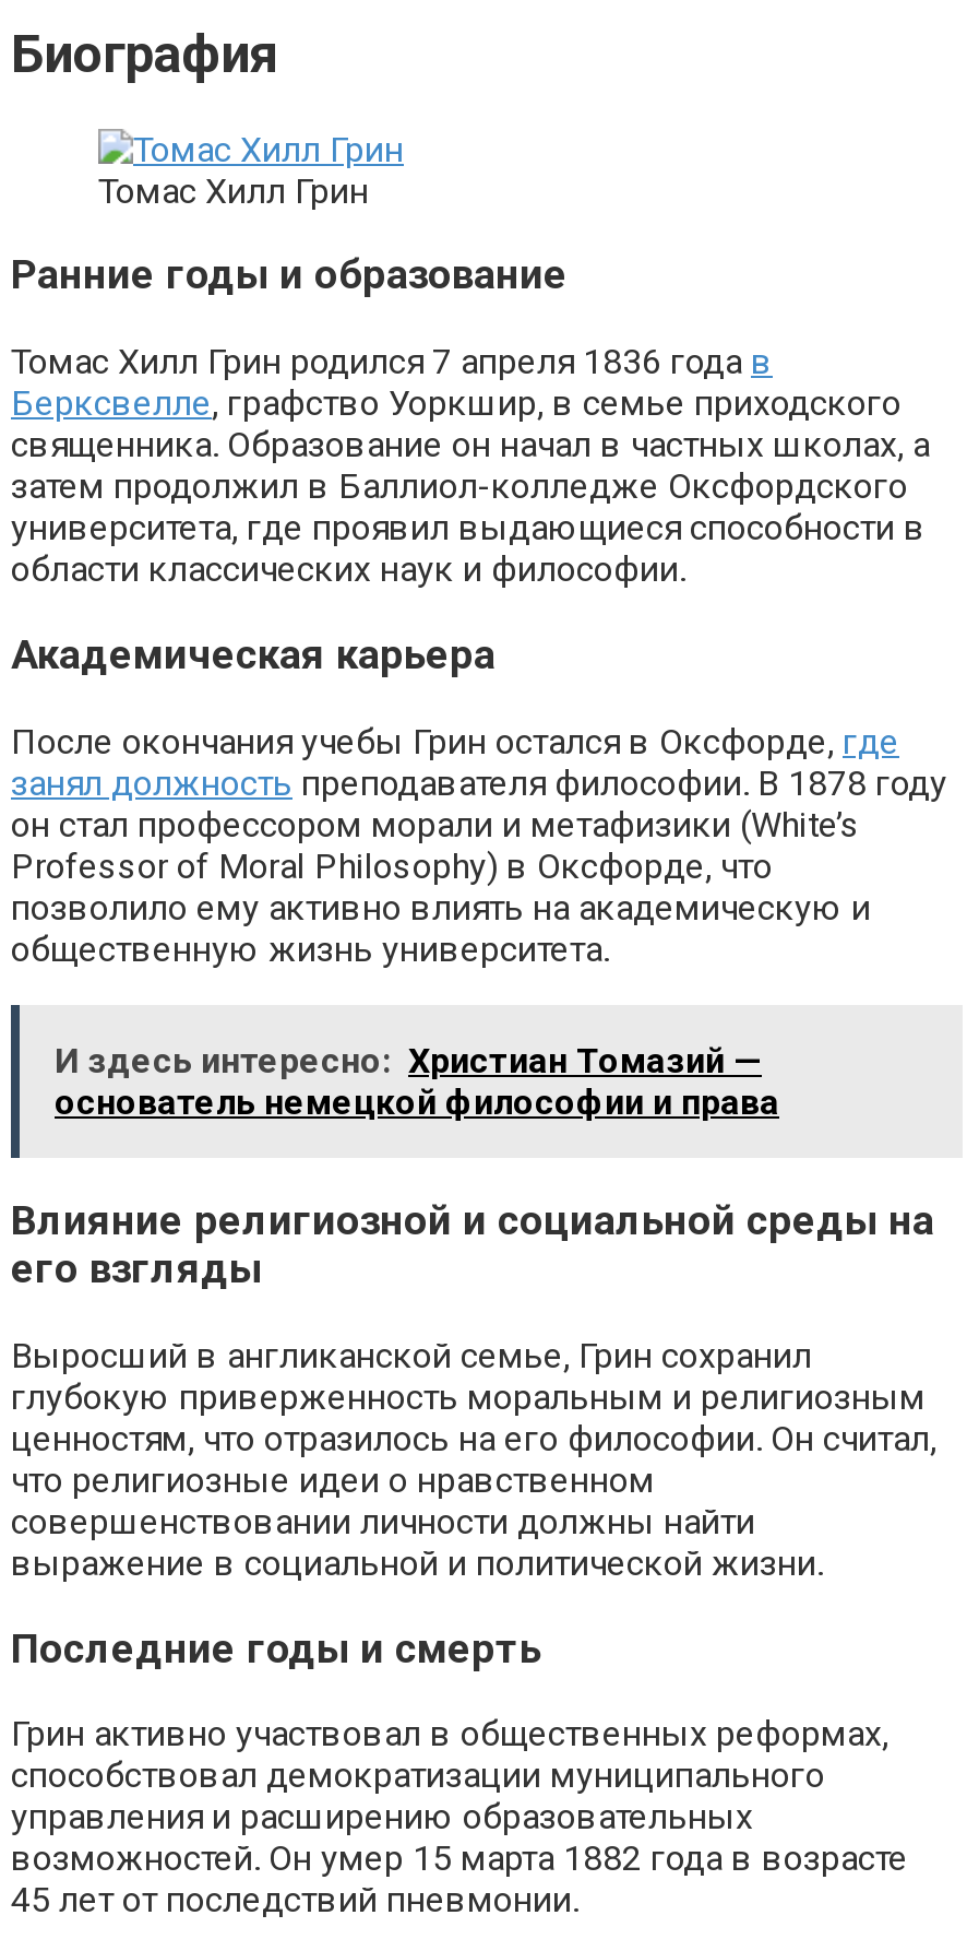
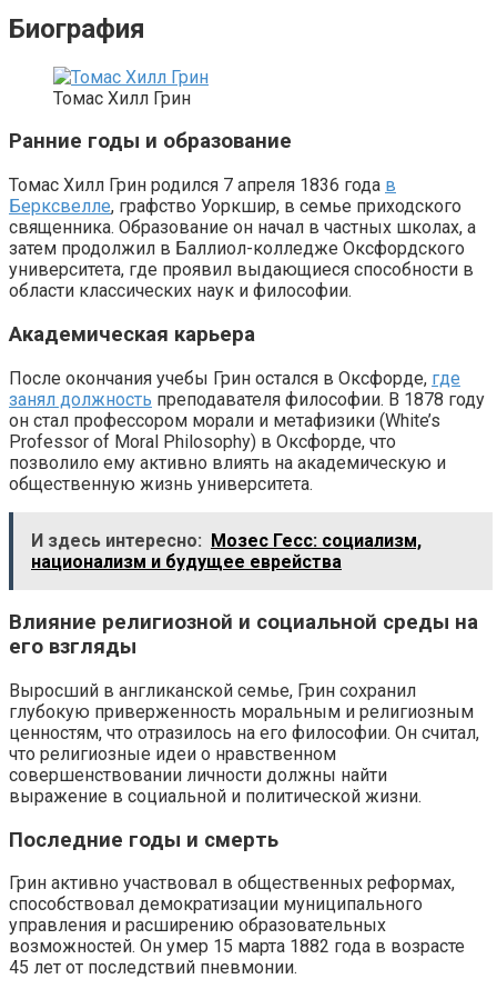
[55,1039,779,1122] И здесь интересно: Христиан Томазий — | основатель немецкой философии и права -> [31,530,422,572] И здесь интересно: Мозес Гесс: социализм, | национализм и будущее еврейства

